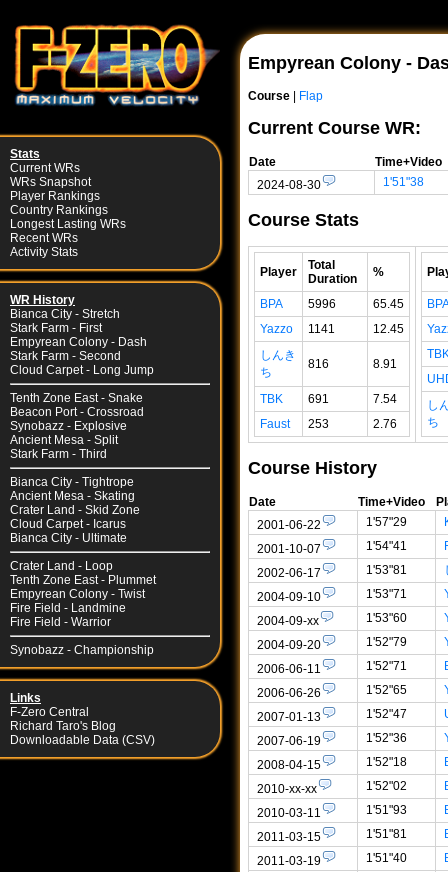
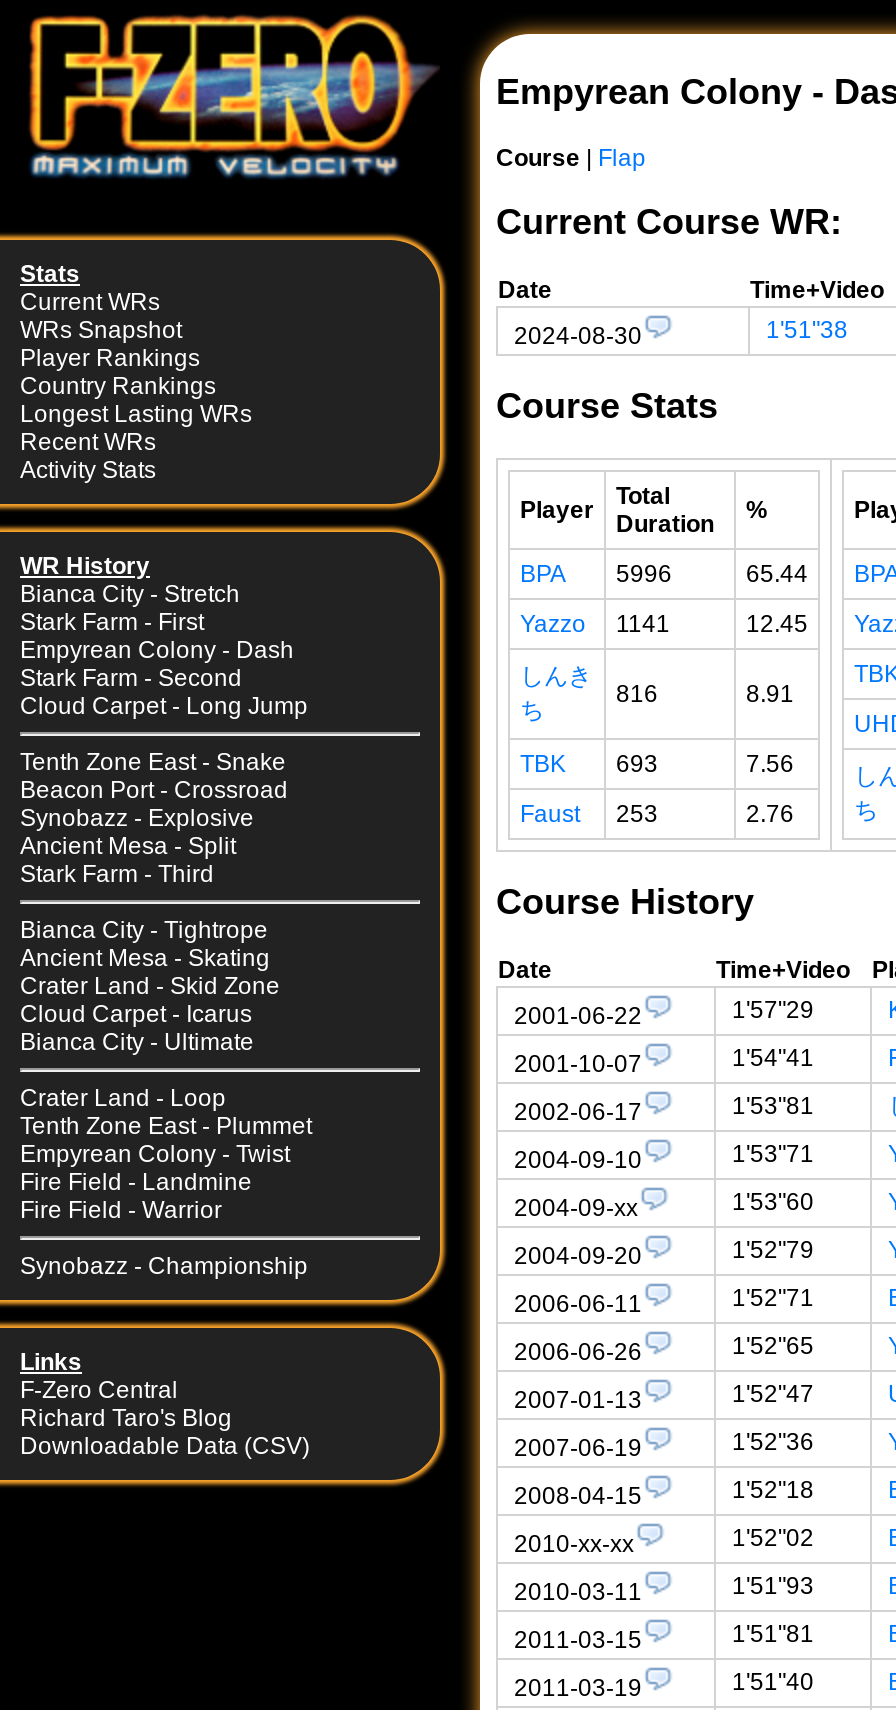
[373,297,404,311] 65.45 -> [746,559,808,587] 65.44
[260,392,329,406] TBK 691 -> [520,749,658,777] TBK 693
[373,392,397,406] 7.54 -> [746,749,794,777] 7.56

